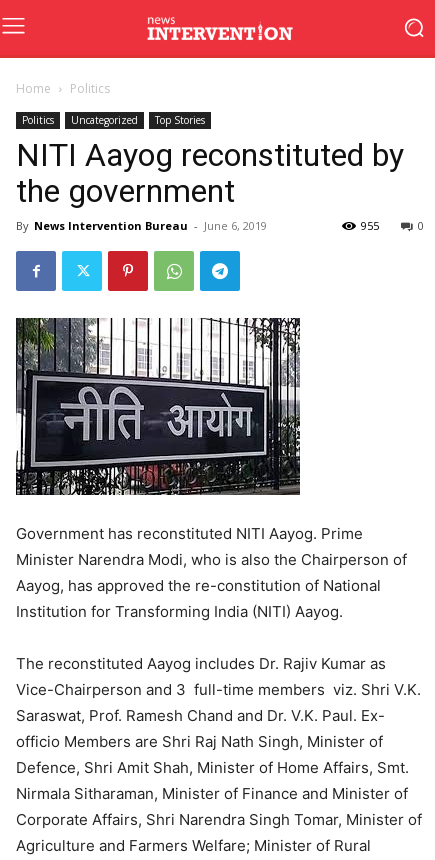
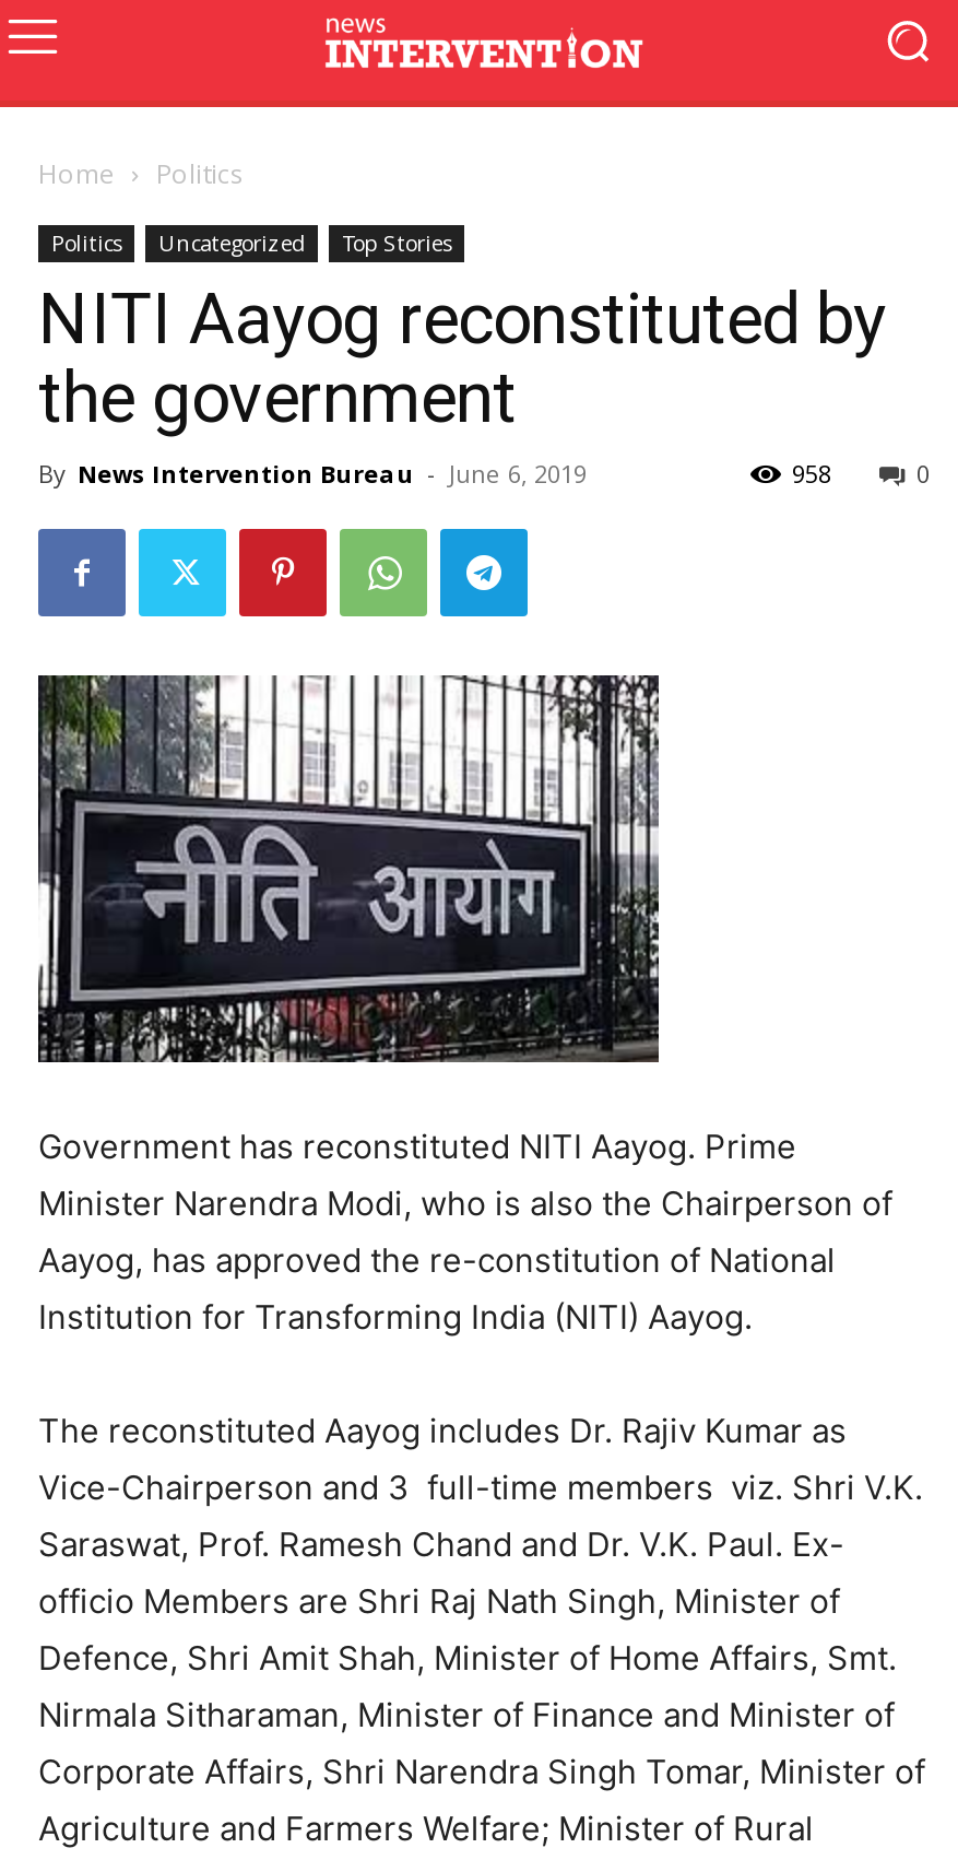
[361,218,379,233] 955 -> [792,457,831,490] 958

